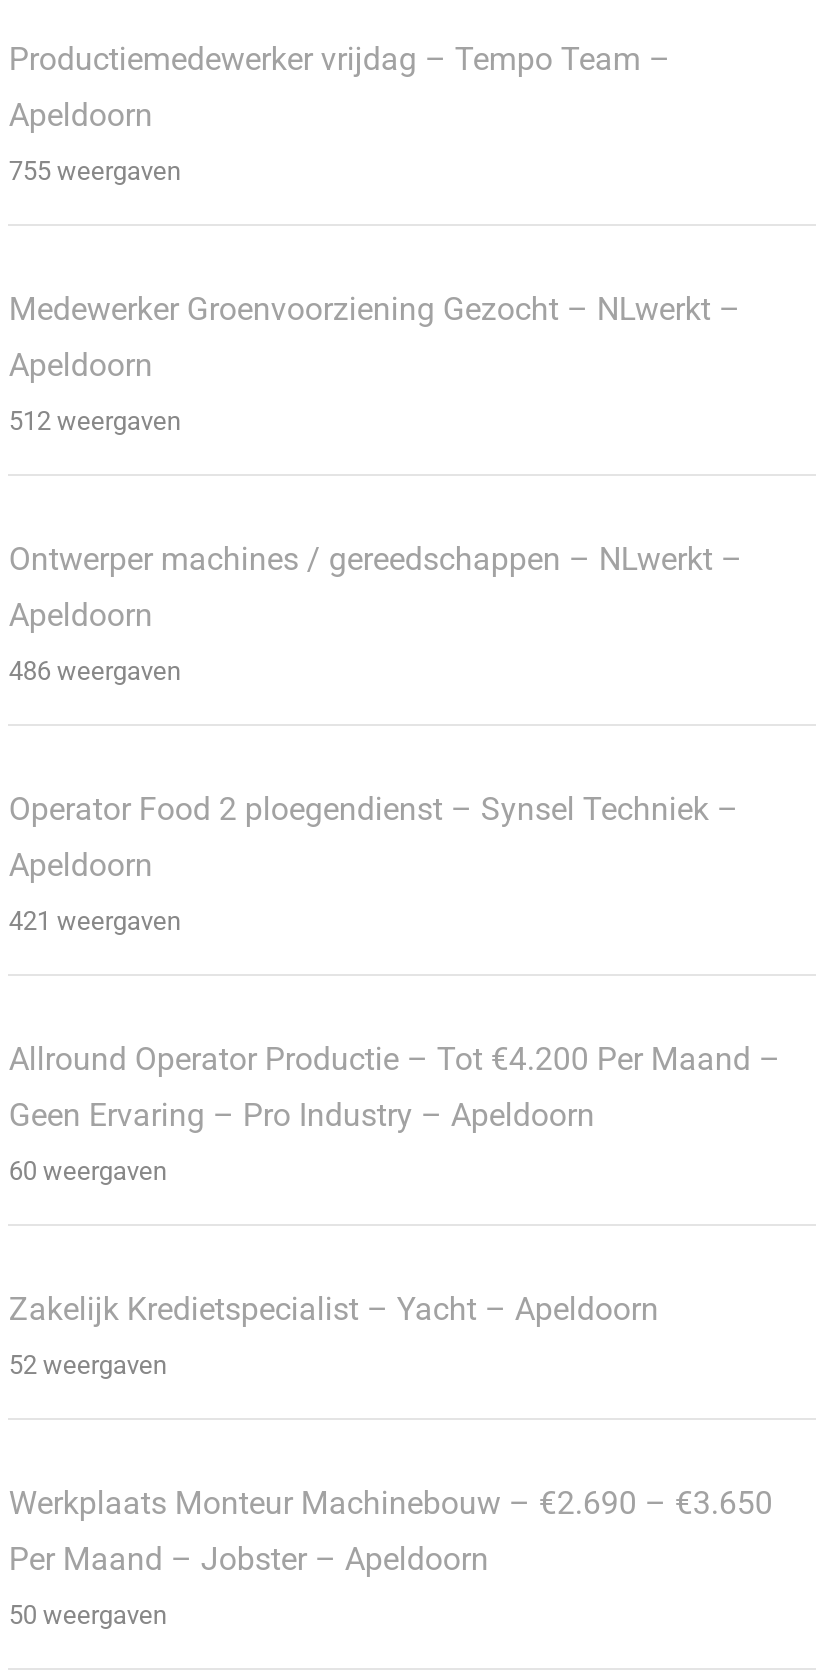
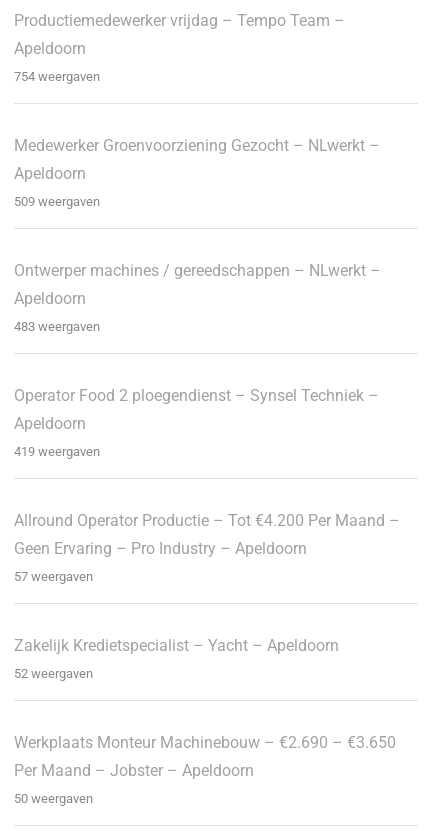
[9,156,181,186] 755 weergaven -> [14,69,100,84] 754 weergaven
[9,406,181,436] 512 weergaven -> [14,194,100,209] 509 weergaven
[9,656,181,686] 486 weergaven -> [14,319,100,334] 483 weergaven
[9,906,181,936] 421 weergaven -> [14,444,100,459] 419 weergaven
[9,1156,167,1186] 60 weergaven -> [14,569,93,584] 57 weergaven

